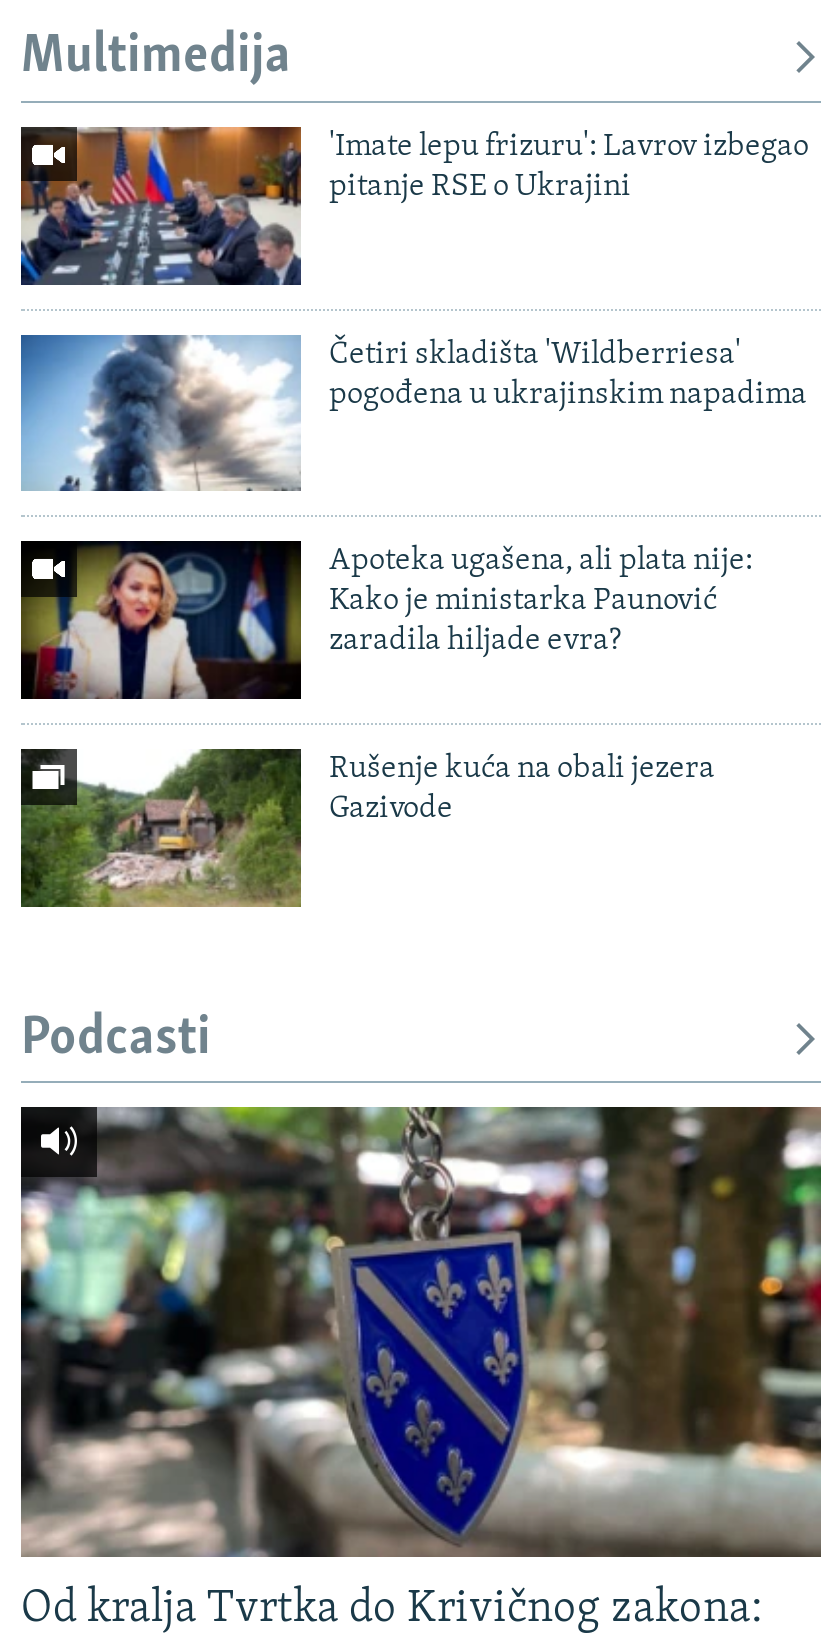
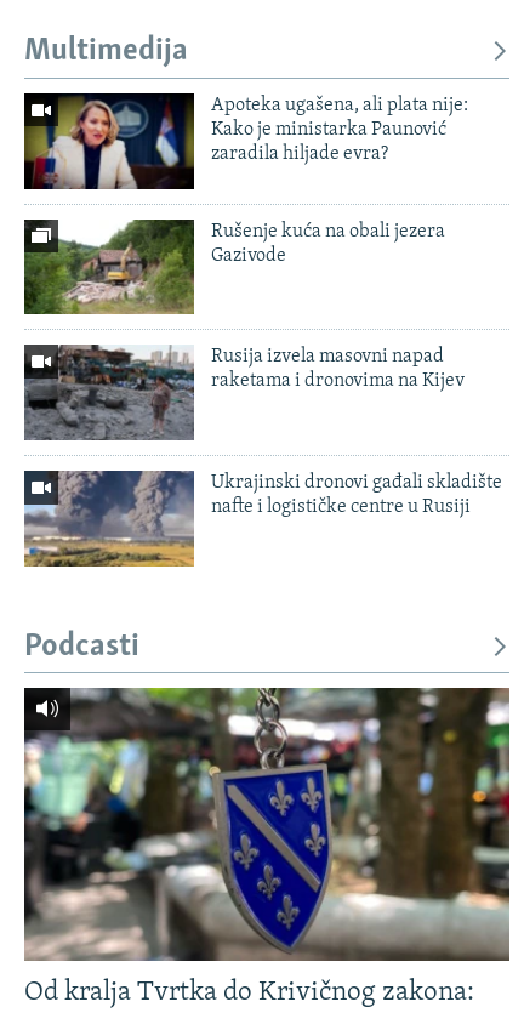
[19,125,809,287] [image] | 'Imate lepu frizuru': Lavrov izbegao | pitanje RSE o Ukrajini -> none
[19,333,807,493] [image] | Četiri skladišta 'Wildberriesa' | pogođena u ukrajinskim napadima -> none
moved [21,539,753,825] -> [24,91,468,265]: [image] | Apoteka ugašena, ali plata nije: | Kako je ministarka Paunović | zaradila hiljade evra? | Rušenje kuća na obali jezera | Gazivode
moved [19,747,305,911] -> [23,217,196,317]: [image]
none -> [23,343,465,442] [image] | Rusija izvela masovni napad | raketama i dronovima na Kijev
none -> [23,469,502,568] [image] | Ukrajinski dronovi gađali skladište | nafte i logističke centre u Rusiji

